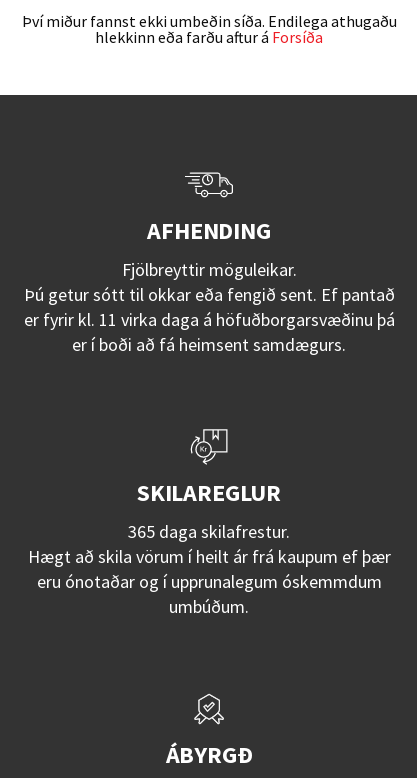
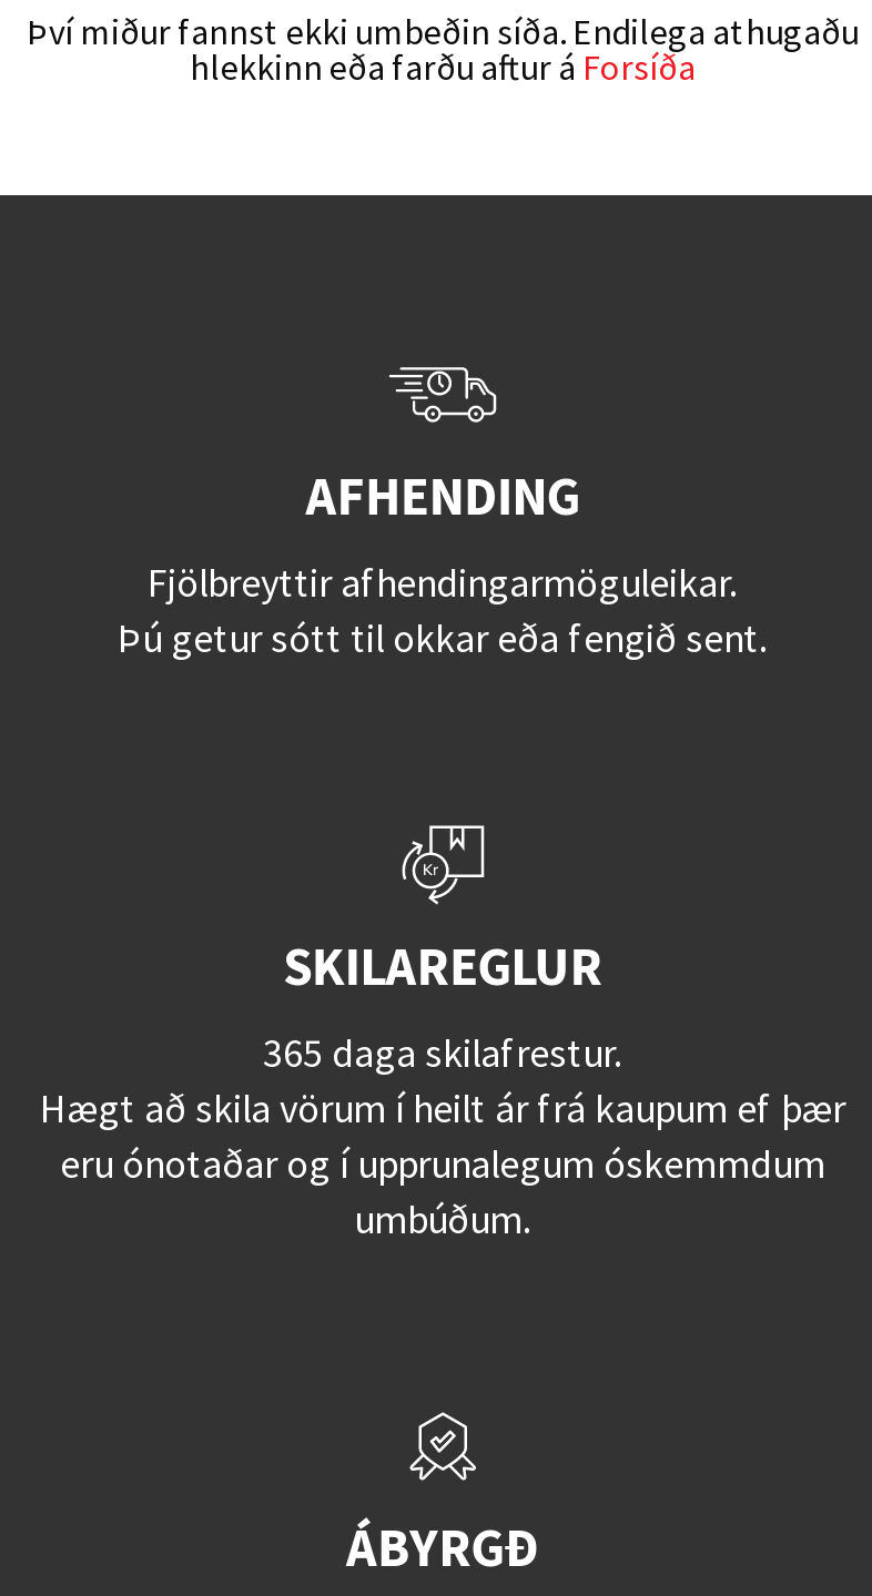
[23,258,394,356] Fjölbreyttir möguleikar. | Þú getur sótt til okkar eða fengið sent. Ef pantað | er fyrir kl. 11 virka daga á höfuðborgarsvæðinu þá | er í boði að fá heimsent samdægurs. -> [118,557,768,663] Fjölbreyttir afhendingarmöguleikar. | Þú getur sótt til okkar eða fengið sent.

